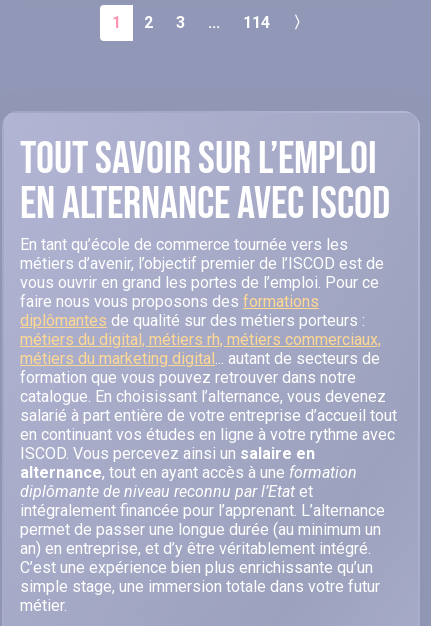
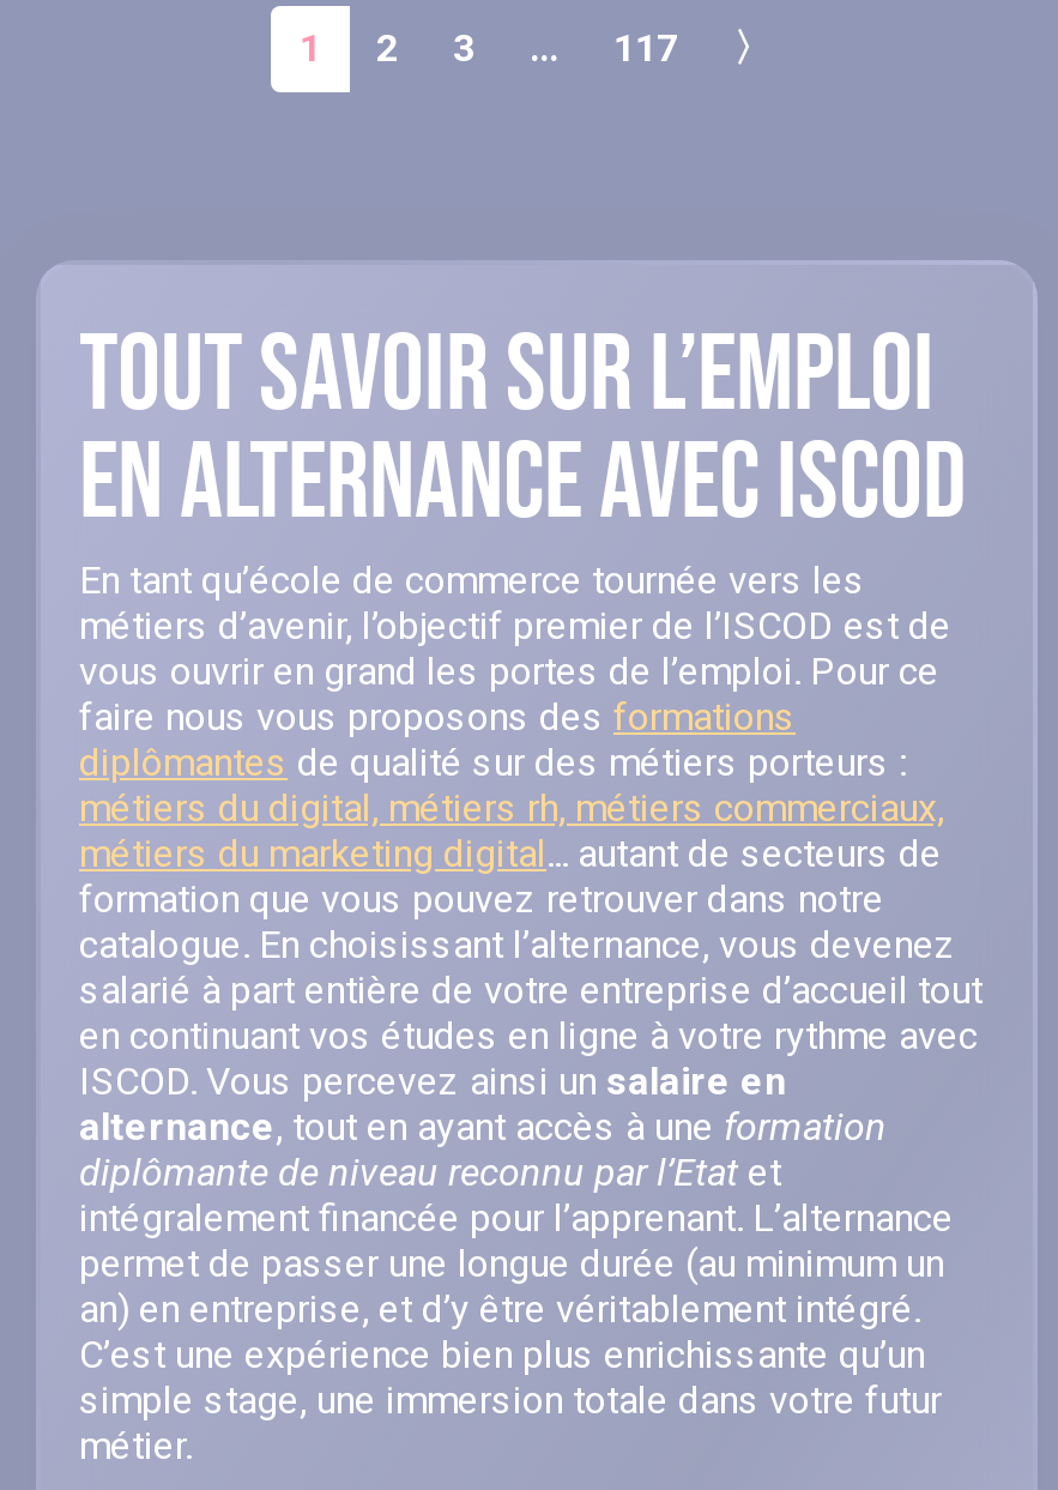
[243,13,270,32] 114 -> [613,26,678,71] 117

